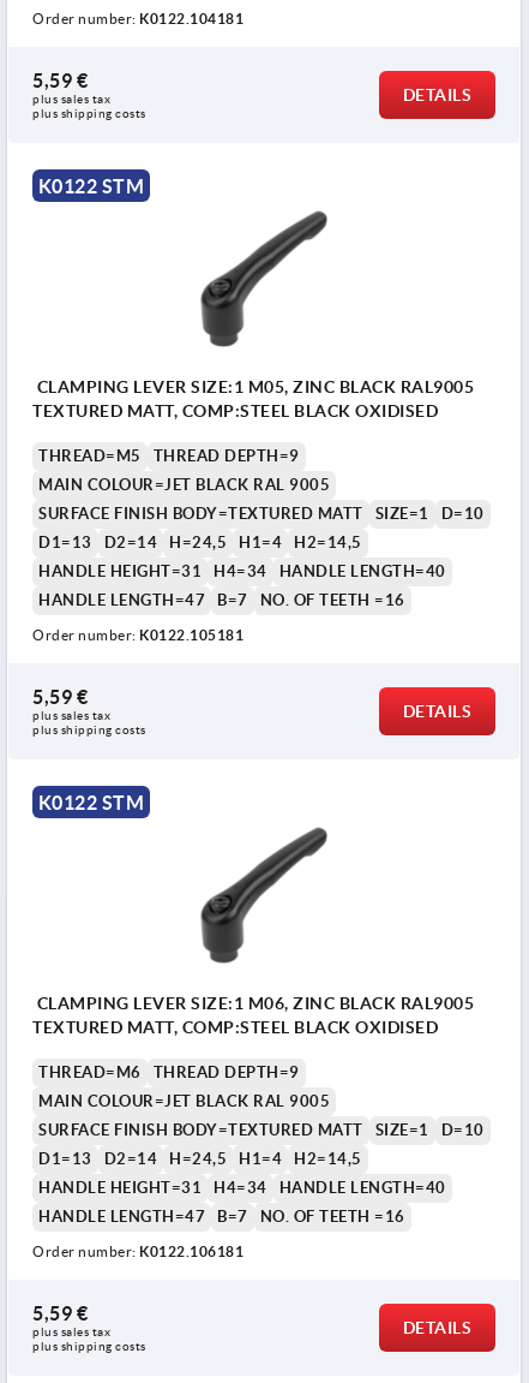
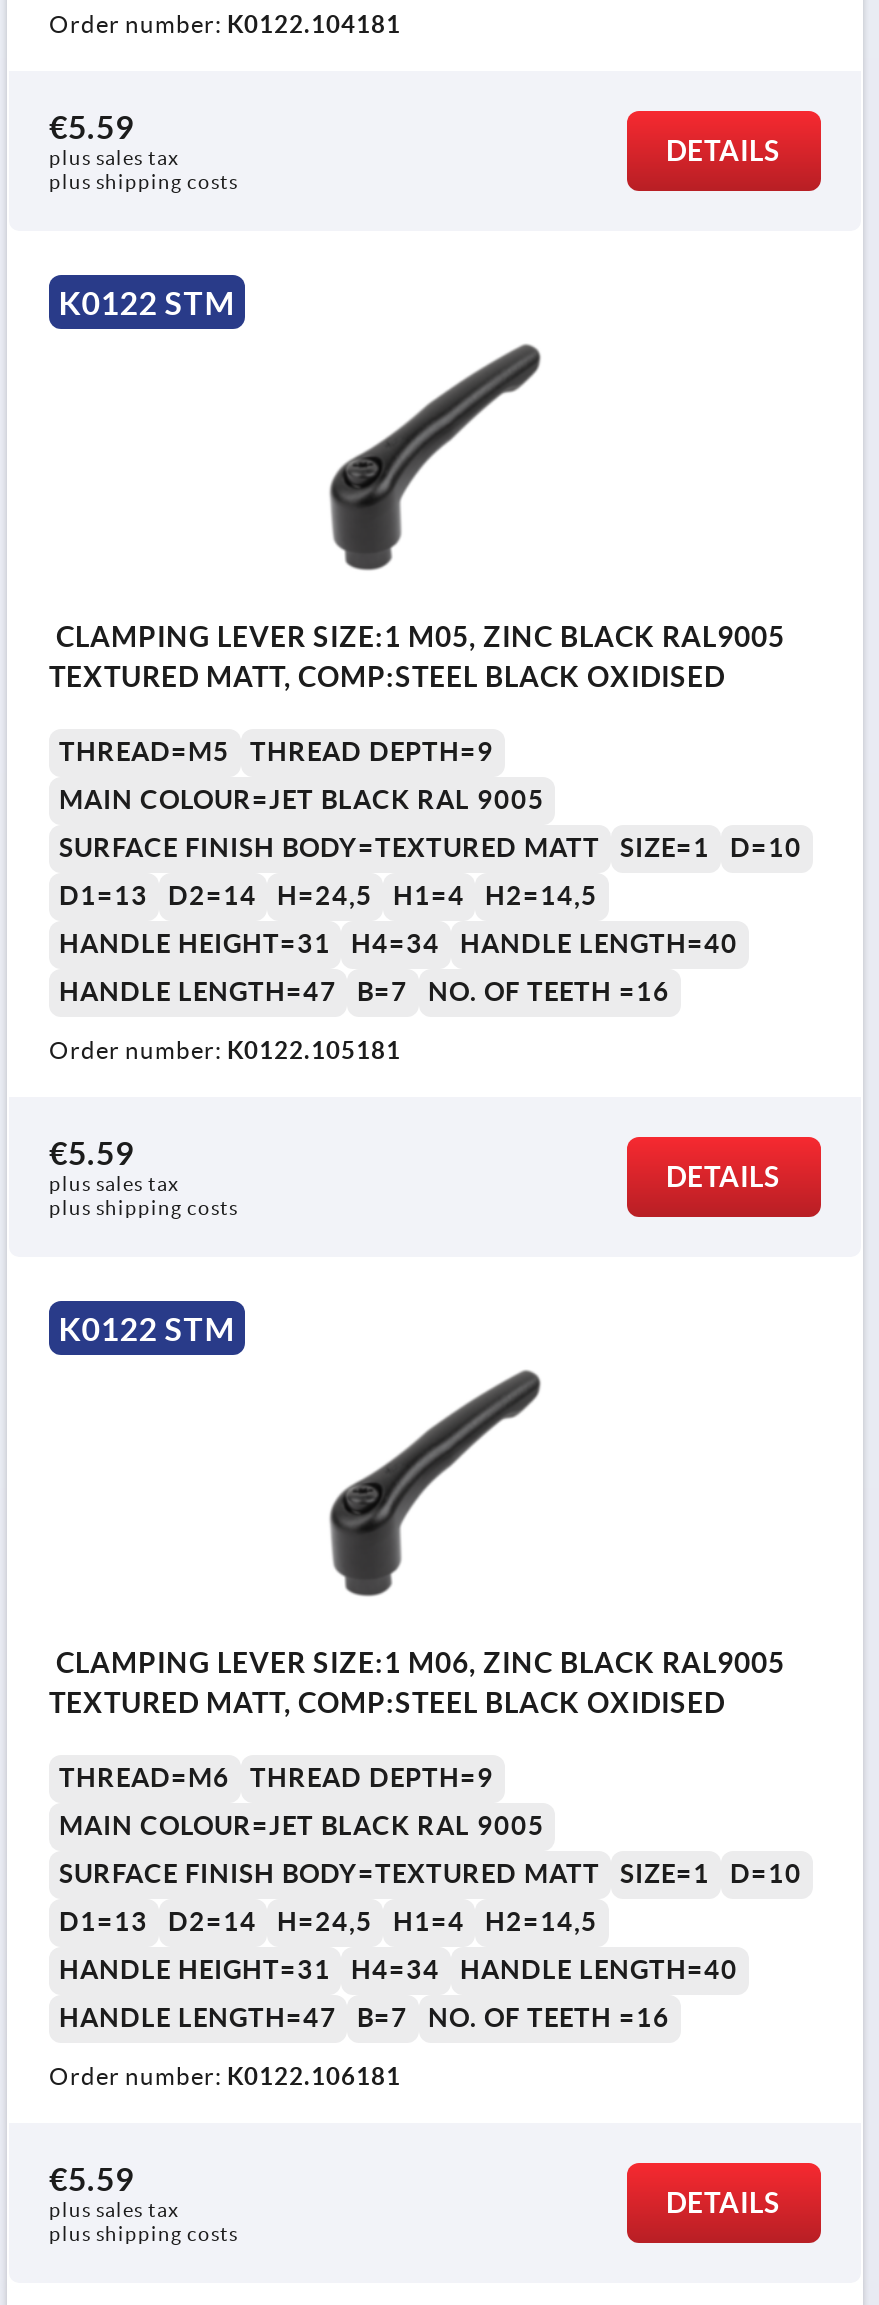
[32,70,88,91] 5,59 € -> [49,109,134,145] €5.59
[32,686,88,708] 5,59 € -> [49,1136,134,1172] €5.59
[32,1303,88,1325] 5,59 € -> [49,2162,134,2198] €5.59

